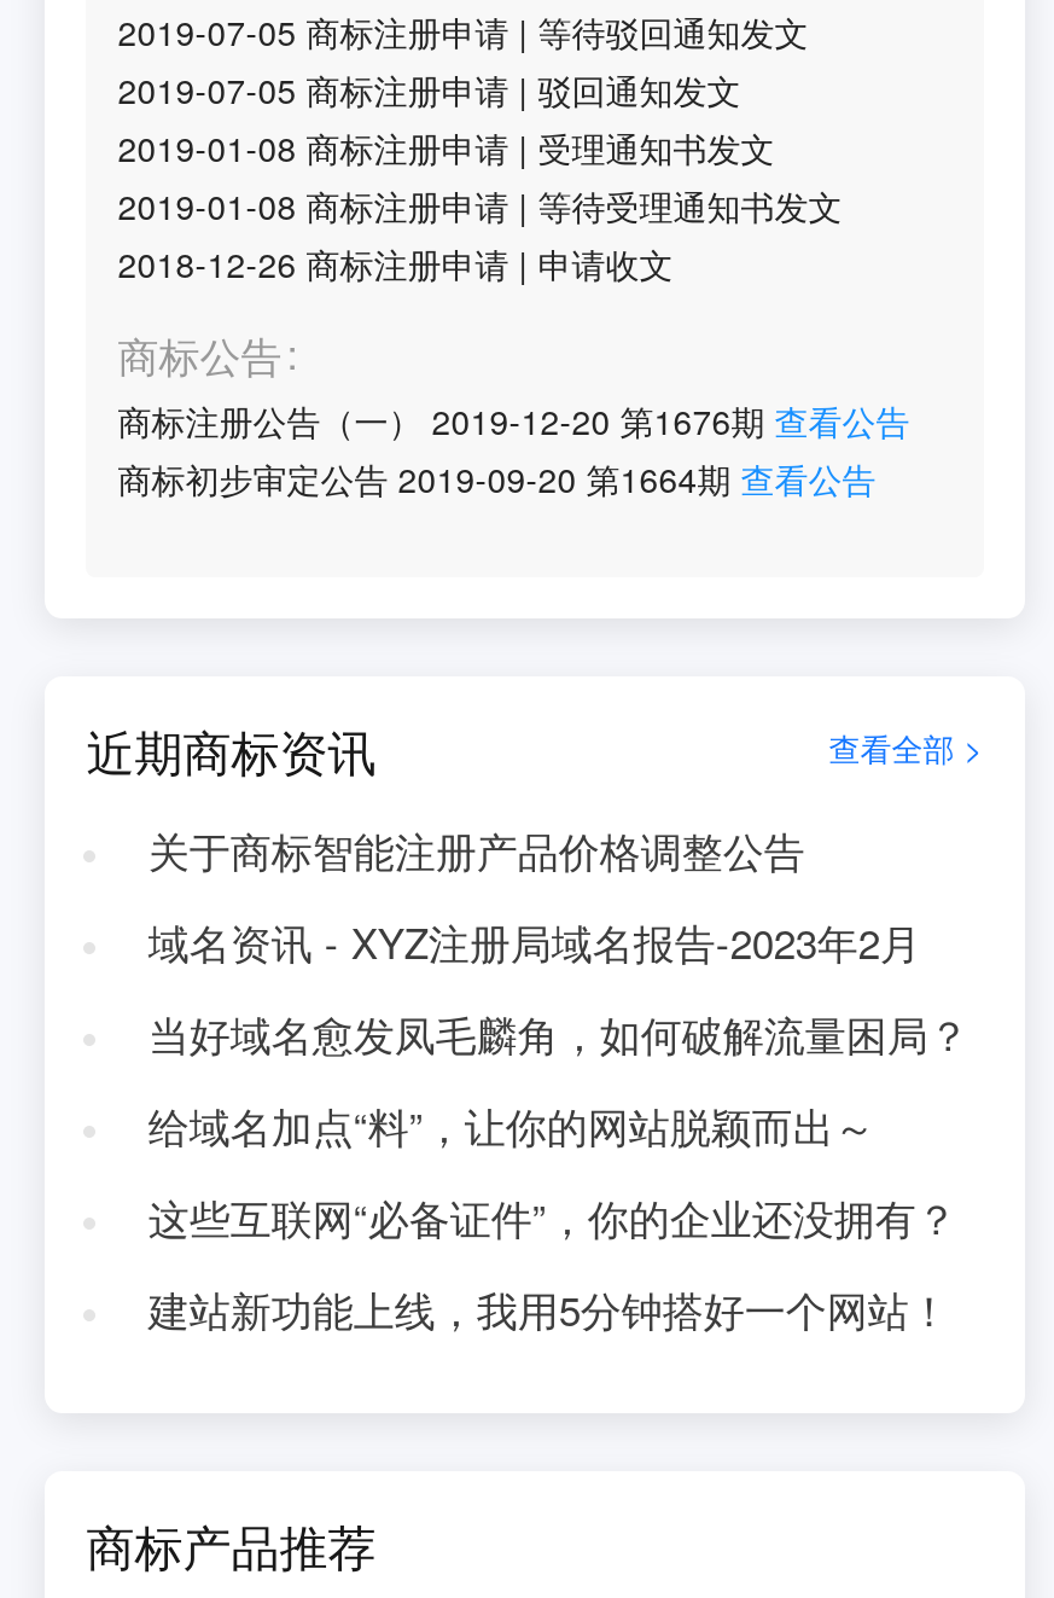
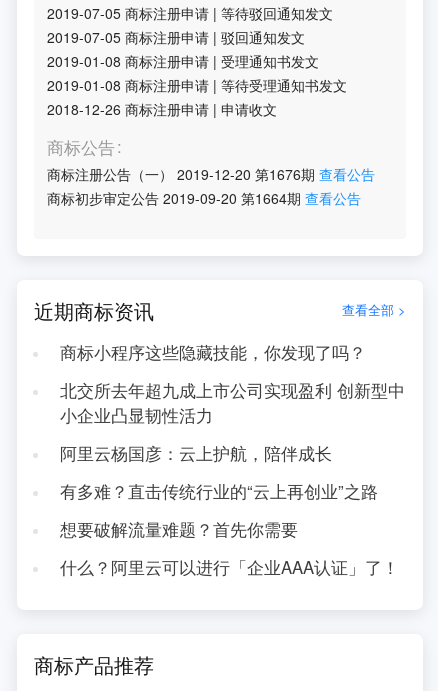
[148,821,805,879] 关于商标智能注册产品价格调整公告 -> [60,340,366,364] 商标小程序这些隐藏技能，你发现了吗？
[148,913,921,971] 域名资讯 - XYZ注册局域名报告-2023年2月 -> [60,378,405,427] 北交所去年超九成上市公司实现盈利 创新型中 | 小企业凸显韧性活力
[148,1005,969,1063] 当好域名愈发凤毛麟角，如何破解流量困局？ -> [60,441,332,465] 阿里云杨国彦：云上护航，陪伴成长
[148,1097,875,1155] 给域名加点“料”，让你的网站脱颖而出～ -> [60,479,378,503] 有多难？直击传统行业的“云上再创业”之路
[148,1188,957,1246] 这些互联网“必备证件”，你的企业还没拥有？ -> [60,517,298,541] 想要破解流量难题？首先你需要
[148,1280,950,1338] 建站新功能上线，我用5分钟搭好一个网站！ -> [60,555,399,579] 什么？阿里云可以进行「企业AAA认证」了！

